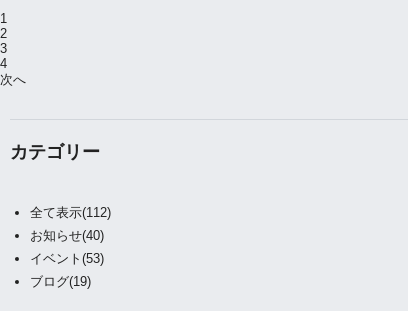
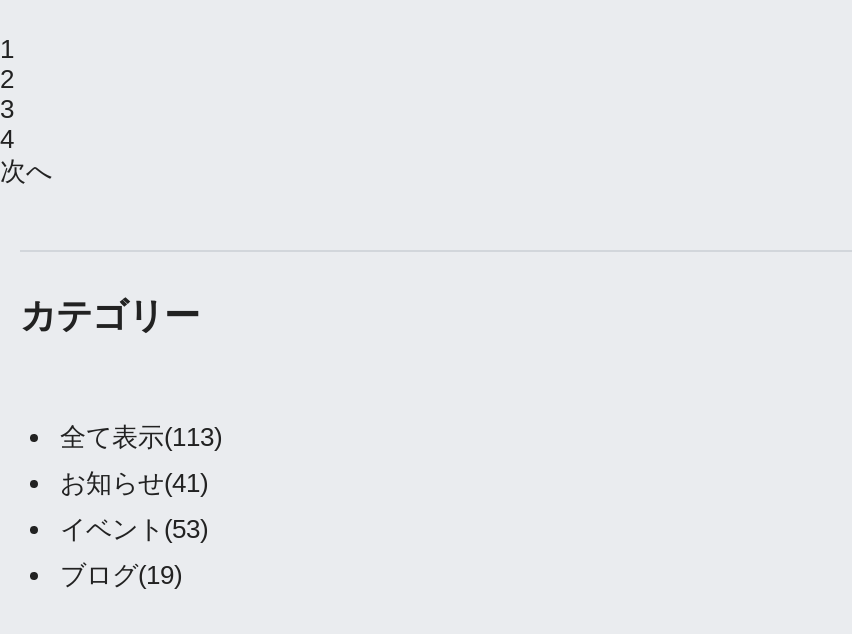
[30,205,111,220] 全て表示(112) -> [60,422,222,452] 全て表示(113)
[30,228,104,243] お知らせ(40) -> [60,468,208,498] お知らせ(41)

